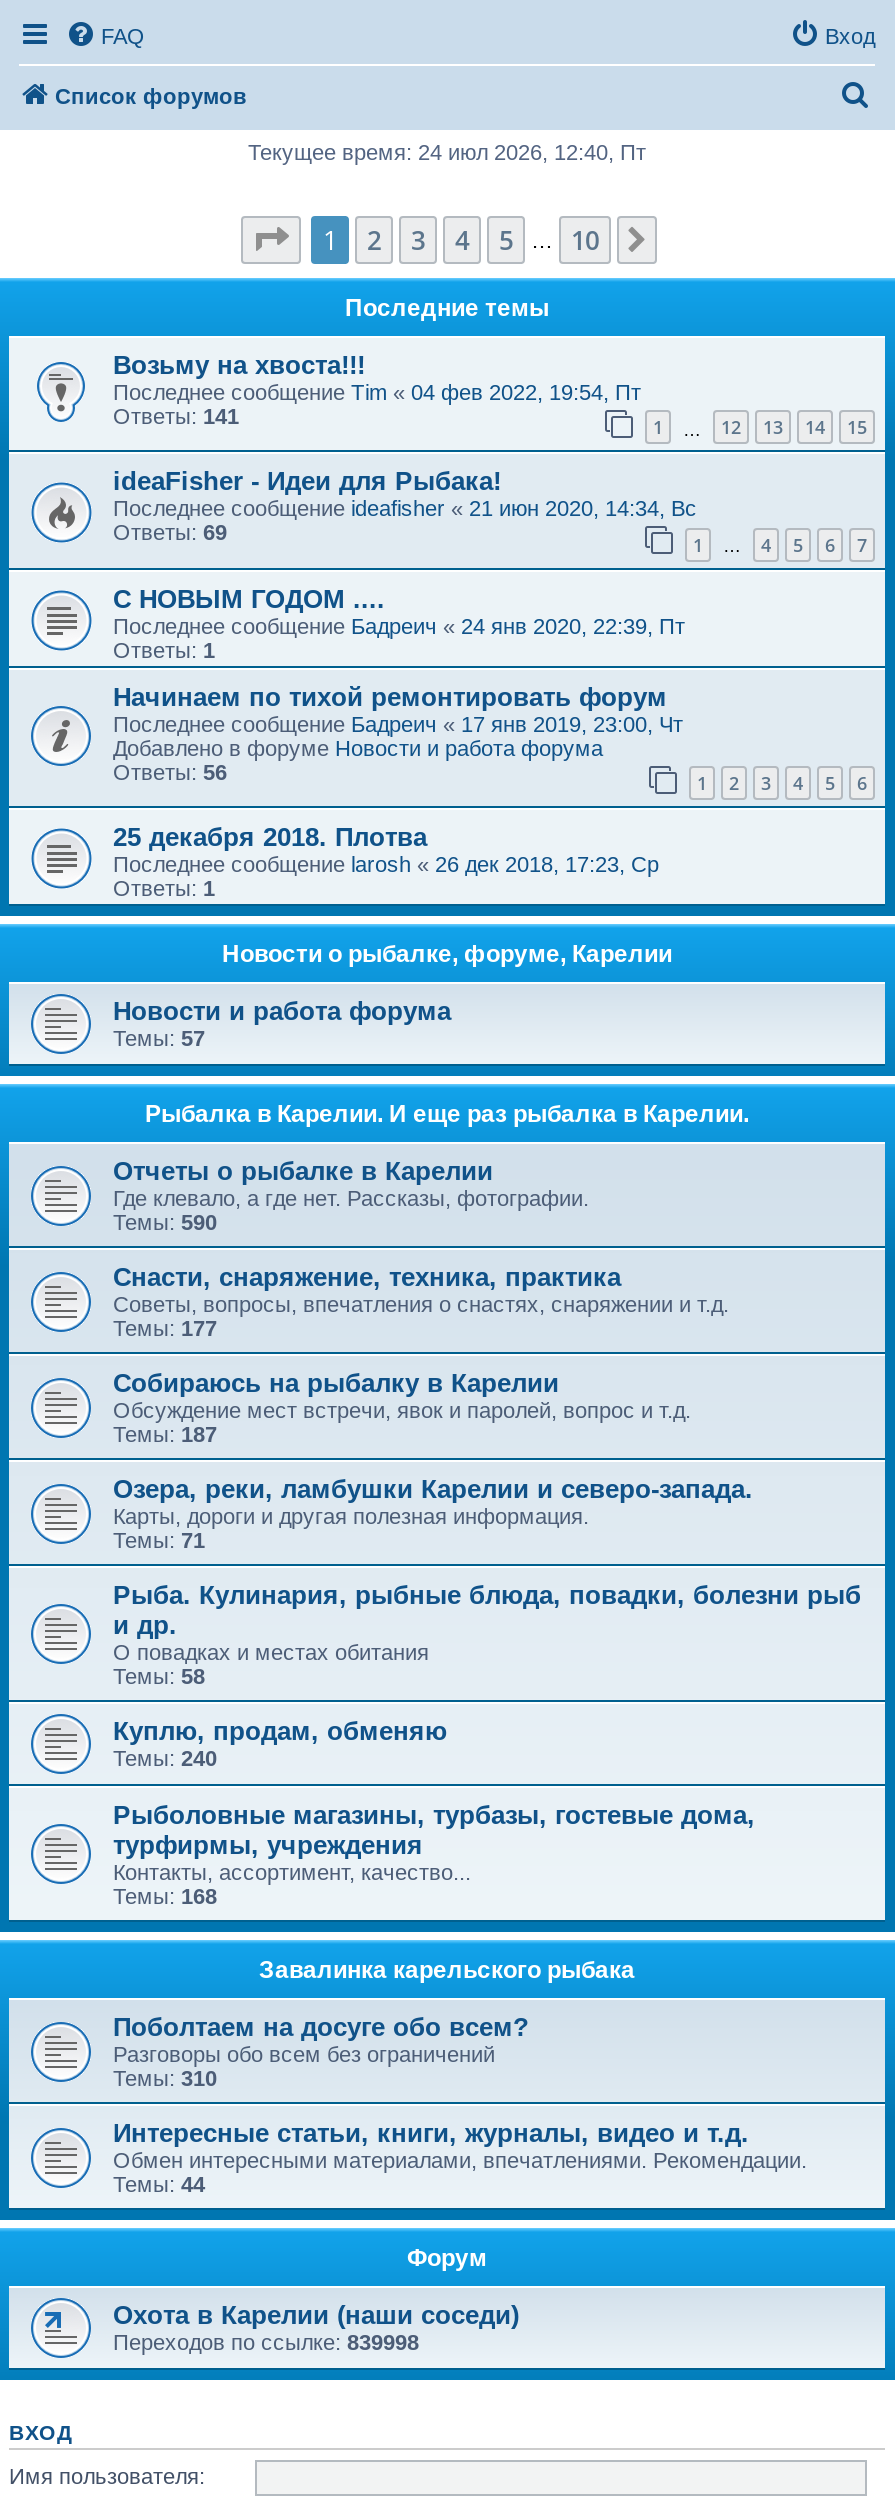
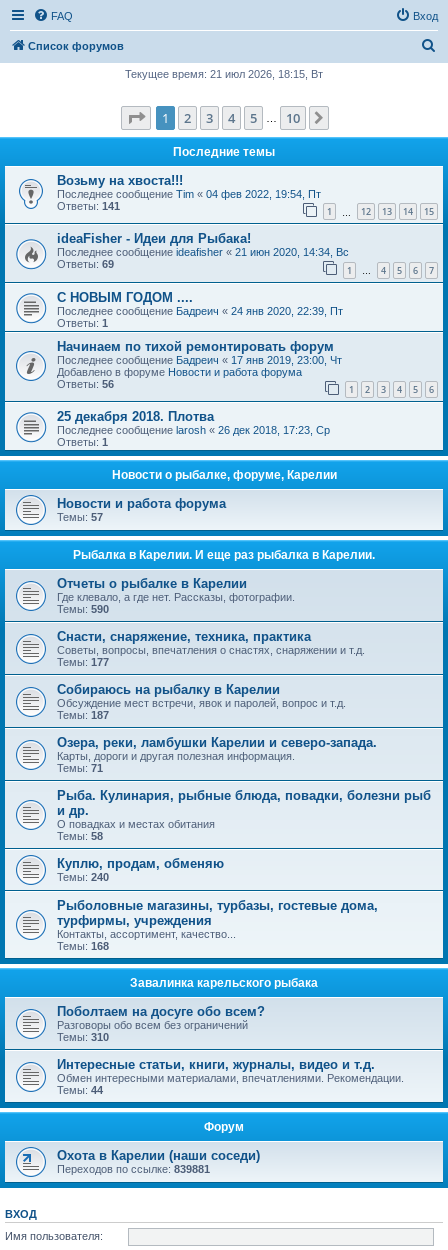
[248,140,646,164] Текущее время: 24 июл 2026, 12:40, Пт -> [125,68,323,80] Текущее время: 21 июл 2026, 18:15, Вт
[113,2331,419,2355] Переходов по ссылке:839998 -> [57,1163,210,1175] Переходов по ссылке:839881

